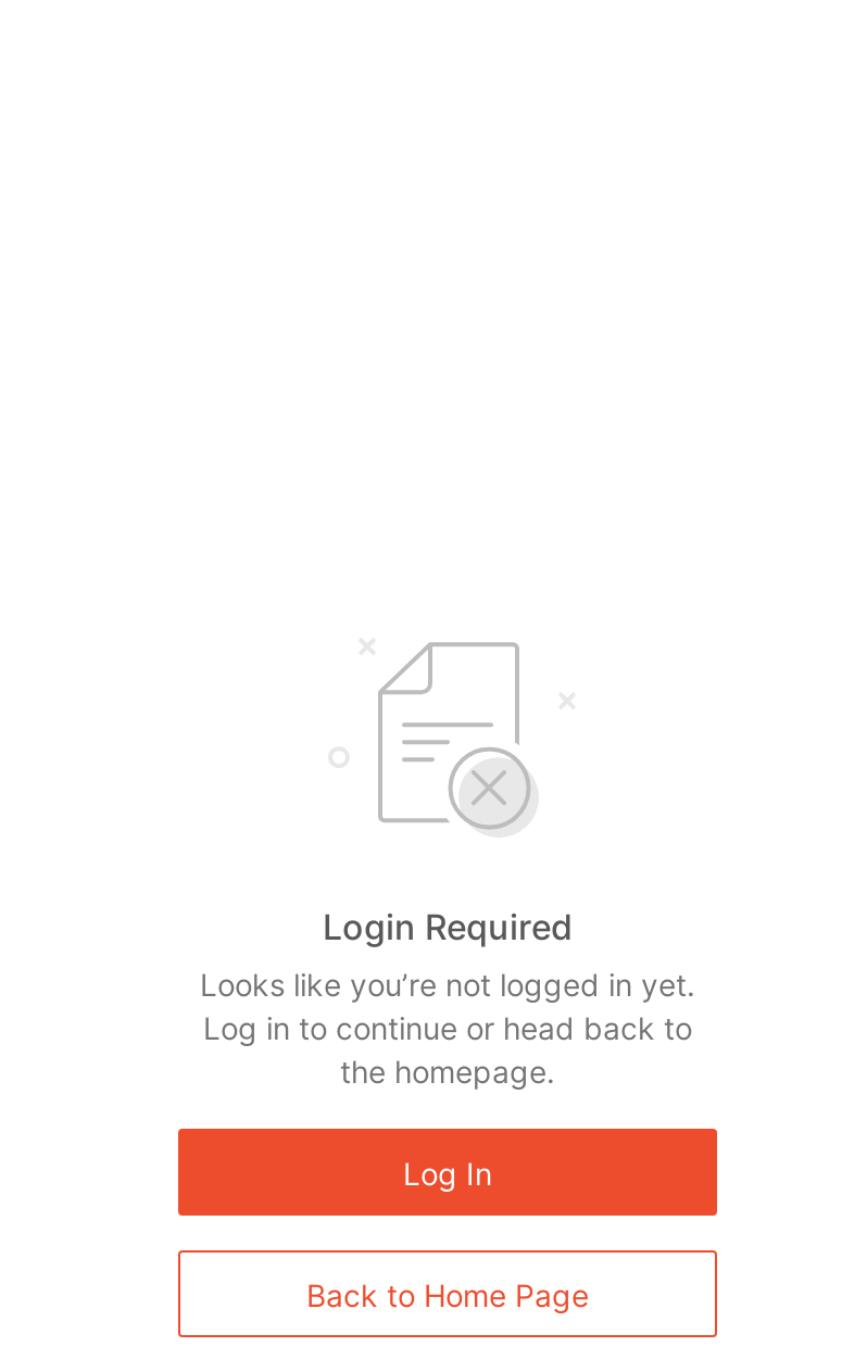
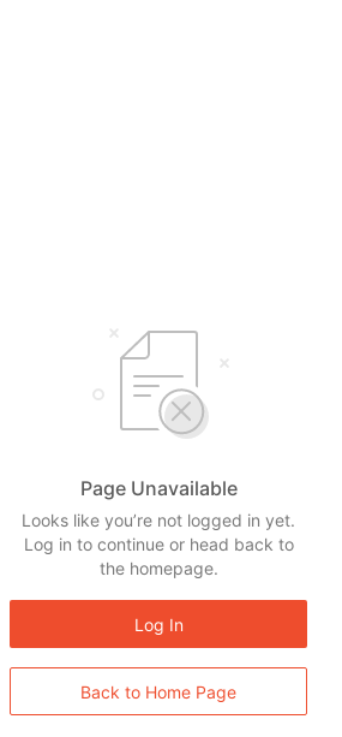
[323,905,573,948] Login Required -> [80,476,237,500] Page Unavailable

